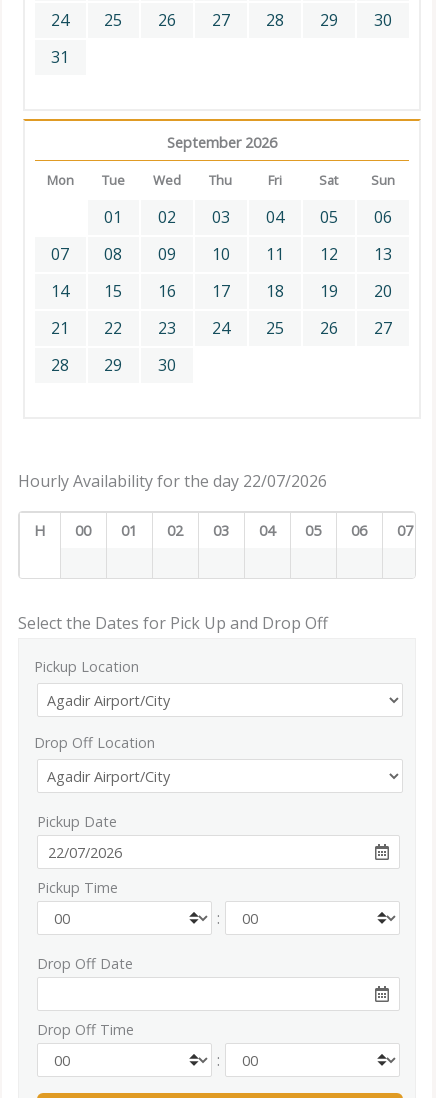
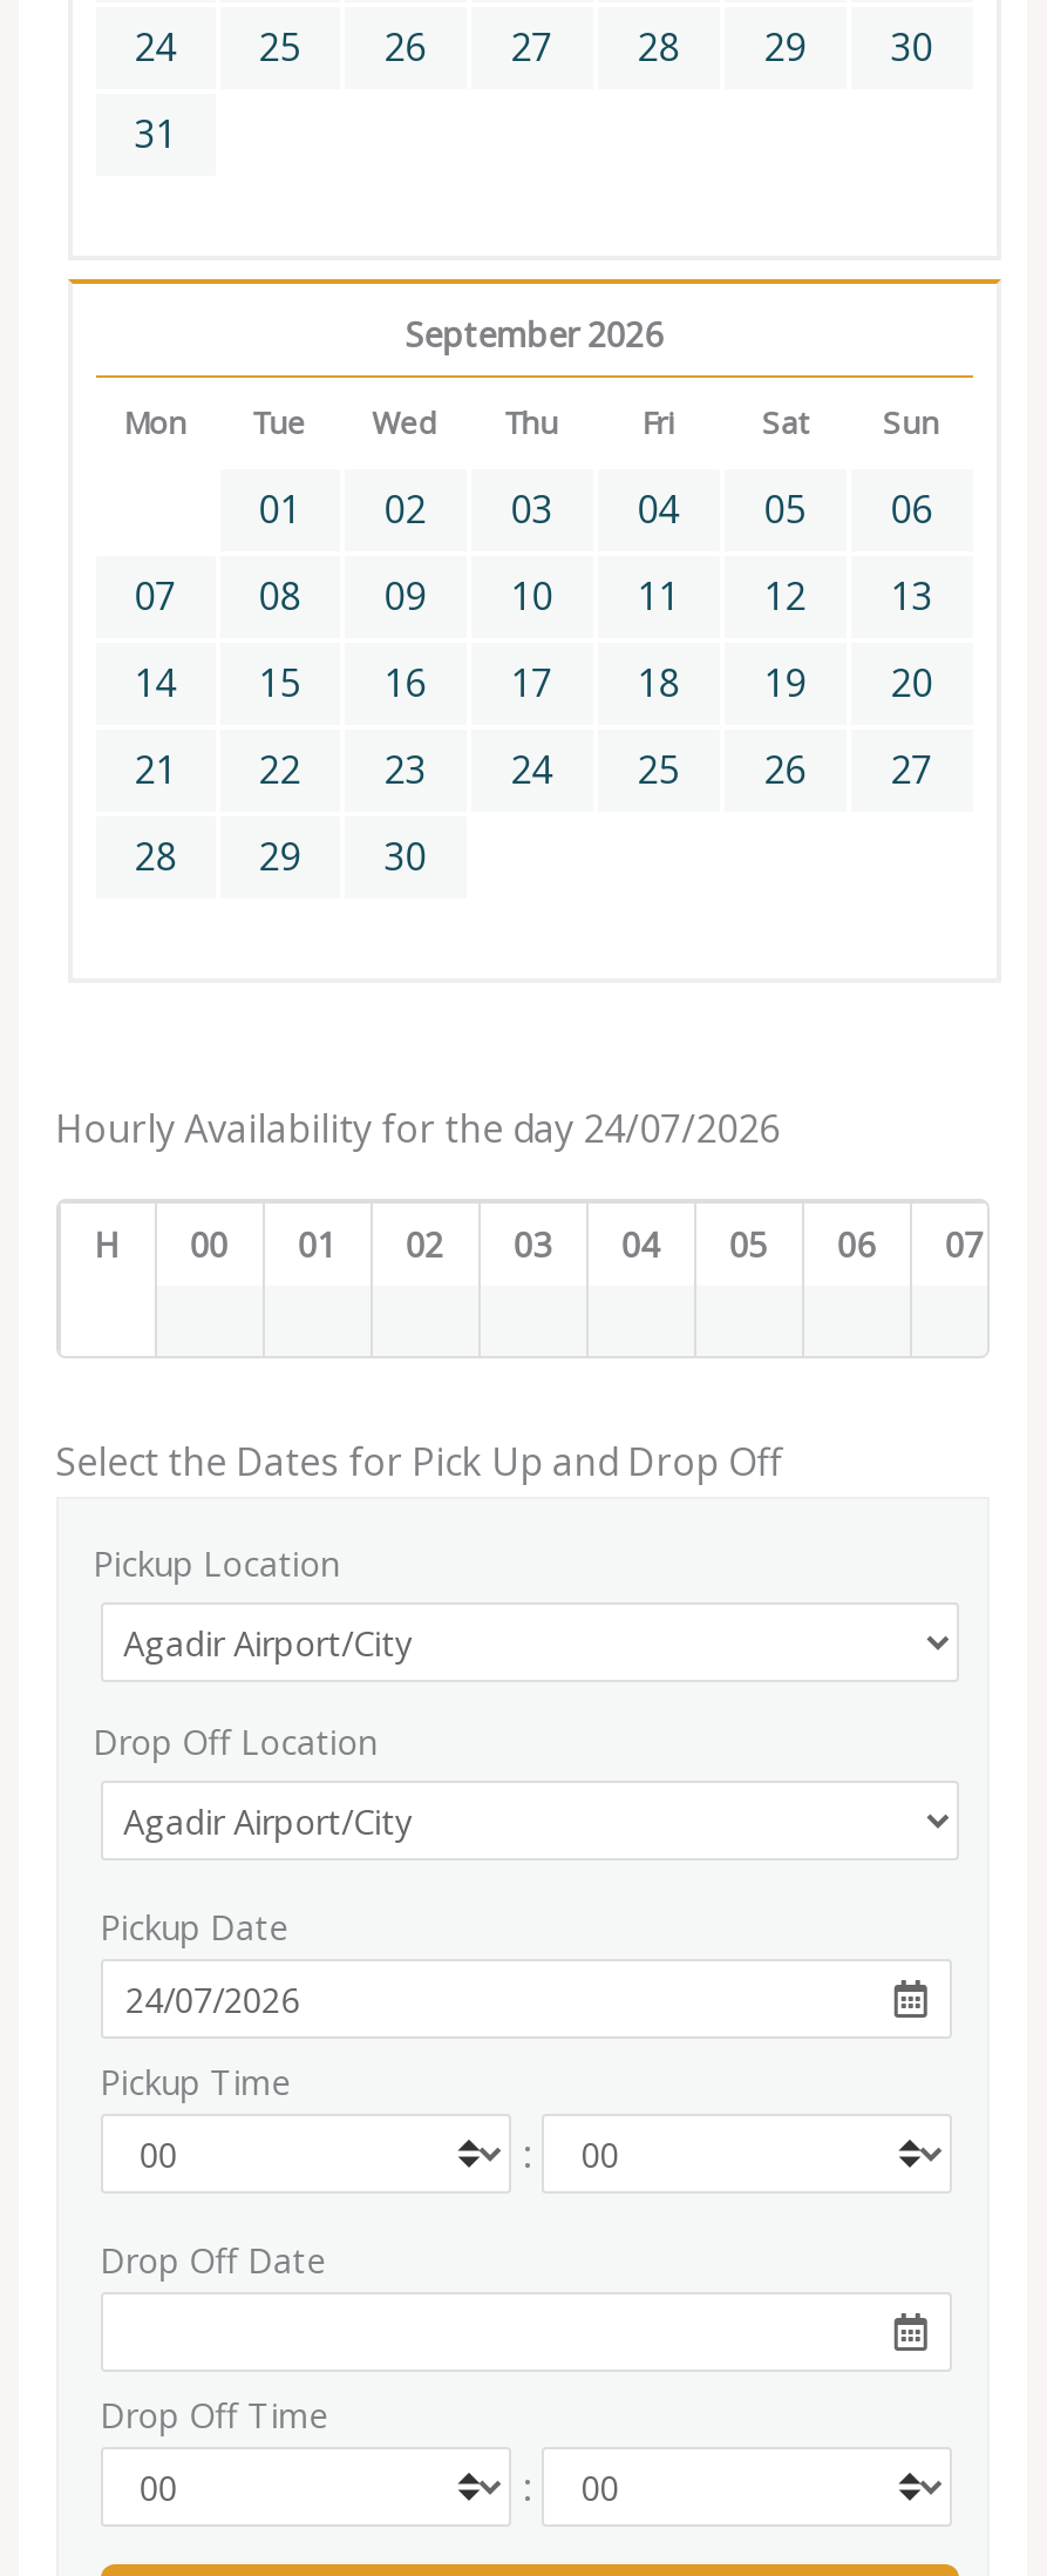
[18,470,327,492] Hourly Availability for the day 22/07/2026 -> [55,1103,780,1154] Hourly Availability for the day 24/07/2026

